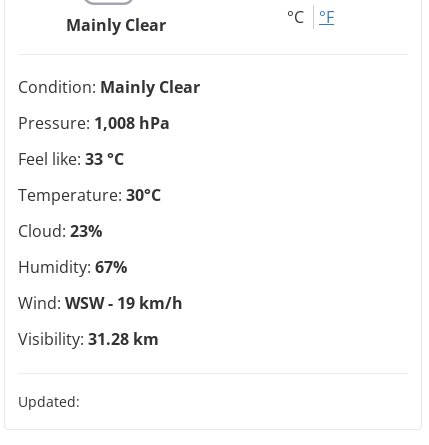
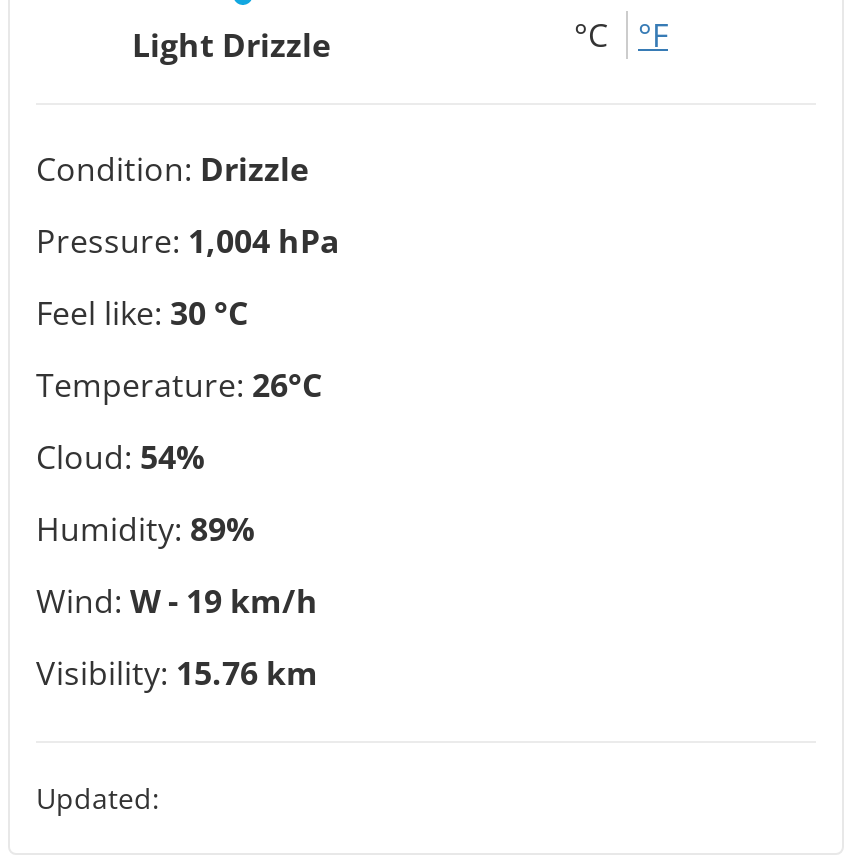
[65,14,165,36] Mainly Clear -> [132,22,330,66] Light Drizzle
[18,76,200,98] Condition: Mainly Clear -> [36,146,308,190] Condition: Drizzle
[18,112,170,134] Pressure: 1,008 hPa -> [36,218,340,262] Pressure: 1,004 hPa
[18,148,124,170] Feel like: 33 °C -> [36,290,248,334] Feel like: 30 °C
[18,184,161,206] Temperature: 30°C -> [36,362,322,406] Temperature: 26°C
[18,220,102,242] Cloud: 23% -> [36,434,204,478] Cloud: 54%
[18,256,127,278] Humidity: 67% -> [36,506,254,550] Humidity: 89%
[18,292,183,314] Wind: WSW - 19 km/h -> [36,578,318,622] Wind: W - 19 km/h
[18,328,159,350] Visibility: 31.28 km -> [36,650,318,694] Visibility: 15.76 km

